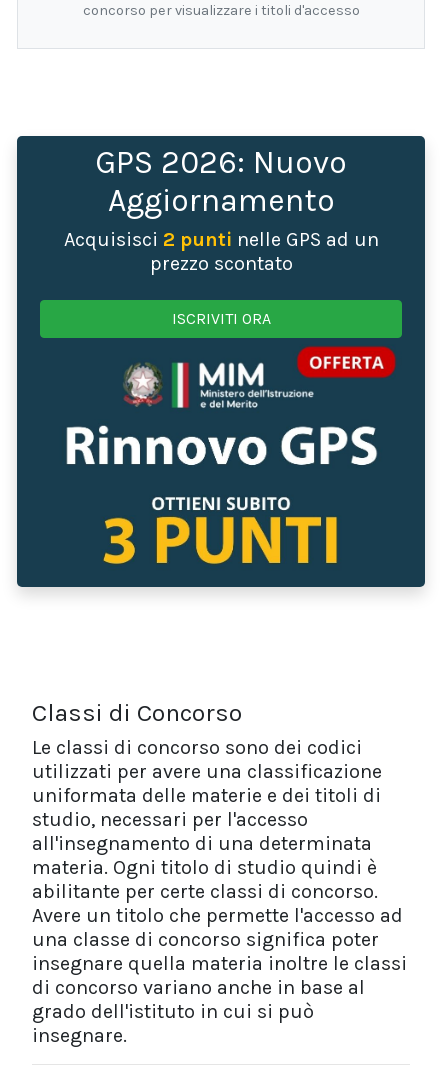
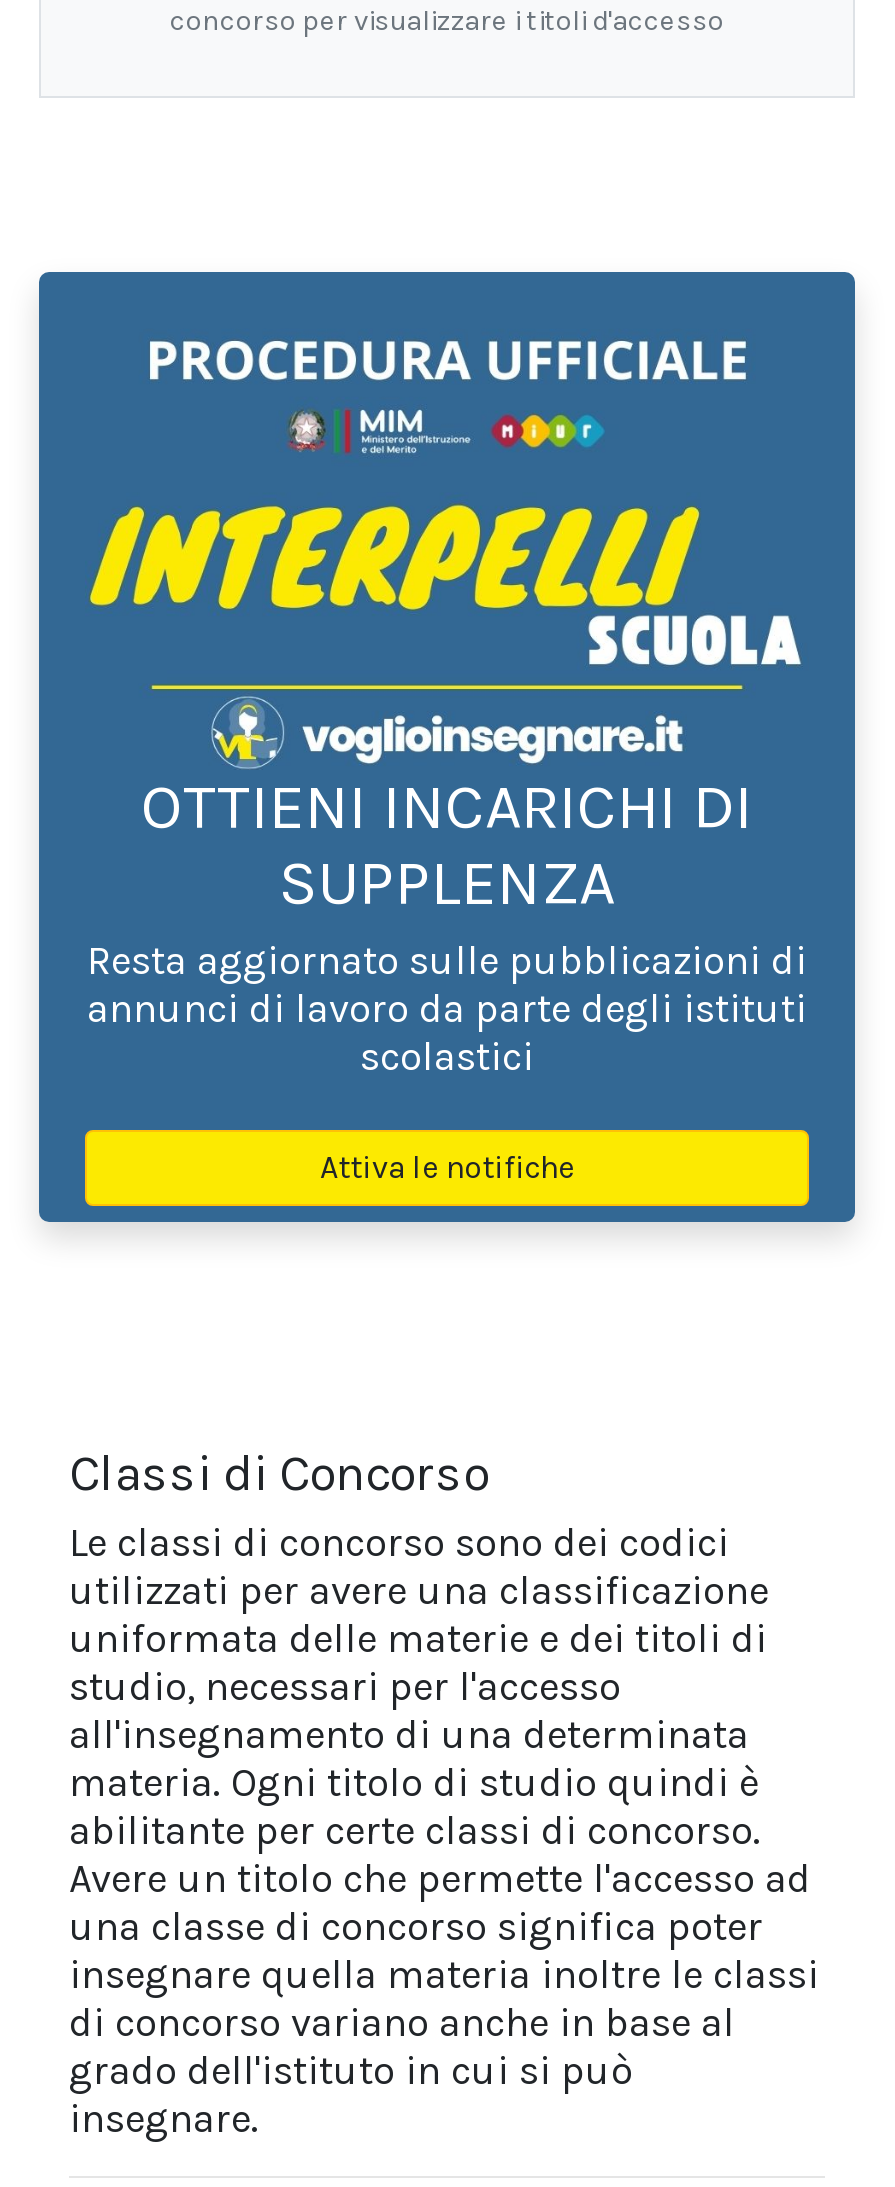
[17,136,425,587] [image] | GPS 2026: Nuovo | Aggiornamento | Acquisisci 2 punti nelle GPS ad un | prezzo scontato -> [39,272,855,1222] [image] | OTTIENI INCARICHI DI | SUPPLENZA | Resta aggiornato sulle pubblicazioni di | annunci di lavoro da parte degli istituti | scolastici
[171,309,270,328] ISCRIVITI ORA -> [320,1149,574,1187] Attiva le notifiche

